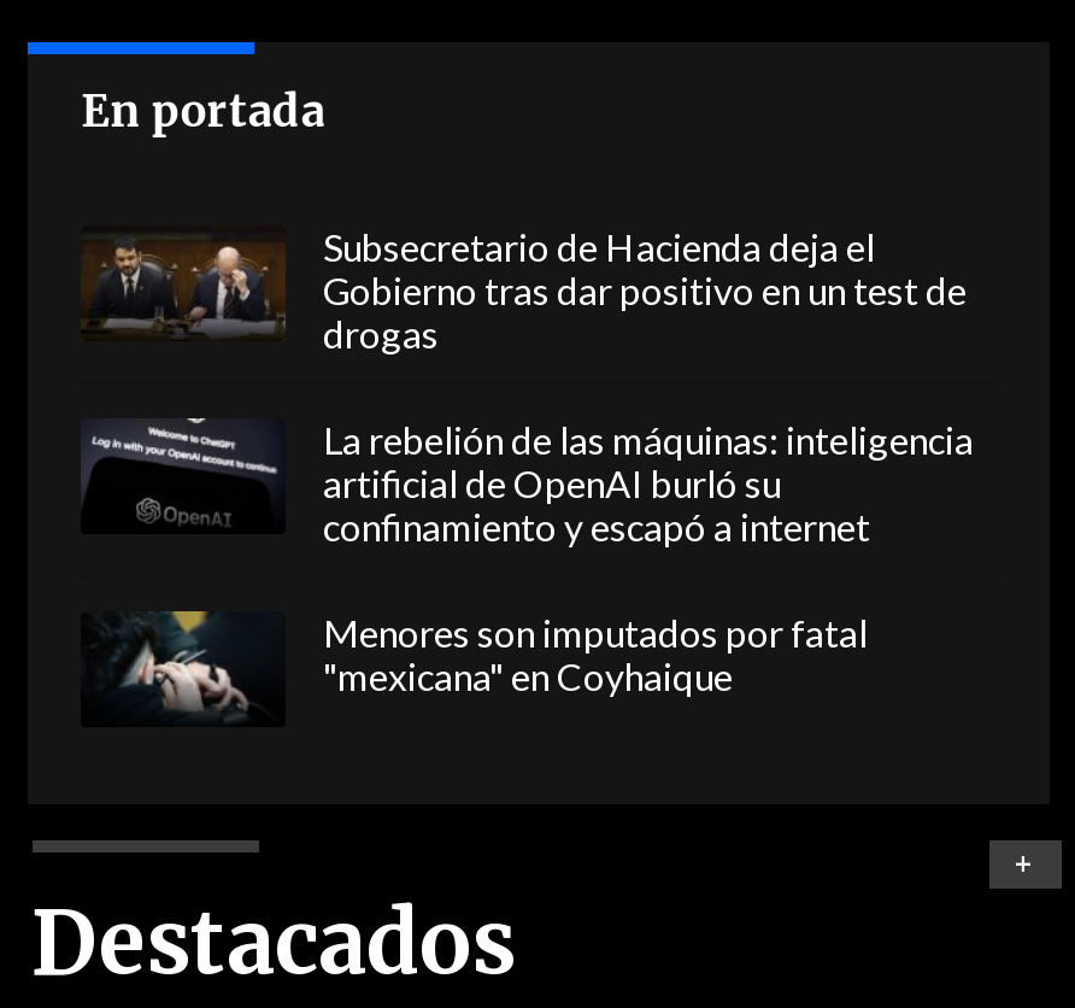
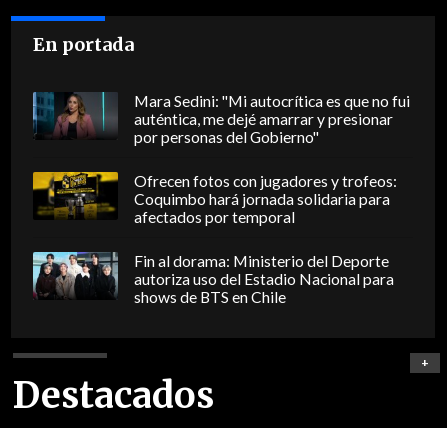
[81,225,967,357] [image] | Subsecretario de Hacienda deja el | Gobierno tras dar positivo en un test de | drogas -> [32,91,409,146] [image] | Mara Sedini: "Mi autocrítica es que no fui | auténtica, me dejé amarrar y presionar | por personas del Gobierno"
[81,416,974,550] [image] | La rebelión de las máquinas: inteligencia | artificial de OpenAI burló su | confinamiento y escapó a internet -> [32,171,396,226] [image] | Ofrecen fotos con jugadores y trofeos: | Coquimbo hará jornada solidaria para | afectados por temporal
[81,609,868,713] [image] | Menores son imputados por fatal | "mexicana" en Coyhaique -> [32,251,393,306] [image] | Fin al dorama: Ministerio del Deporte | autoriza uso del Estadio Nacional para | shows de BTS en Chile

